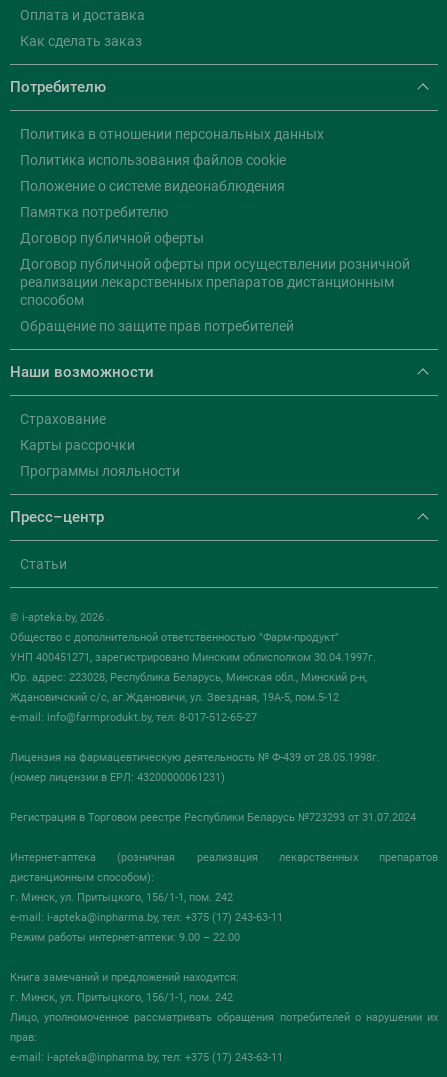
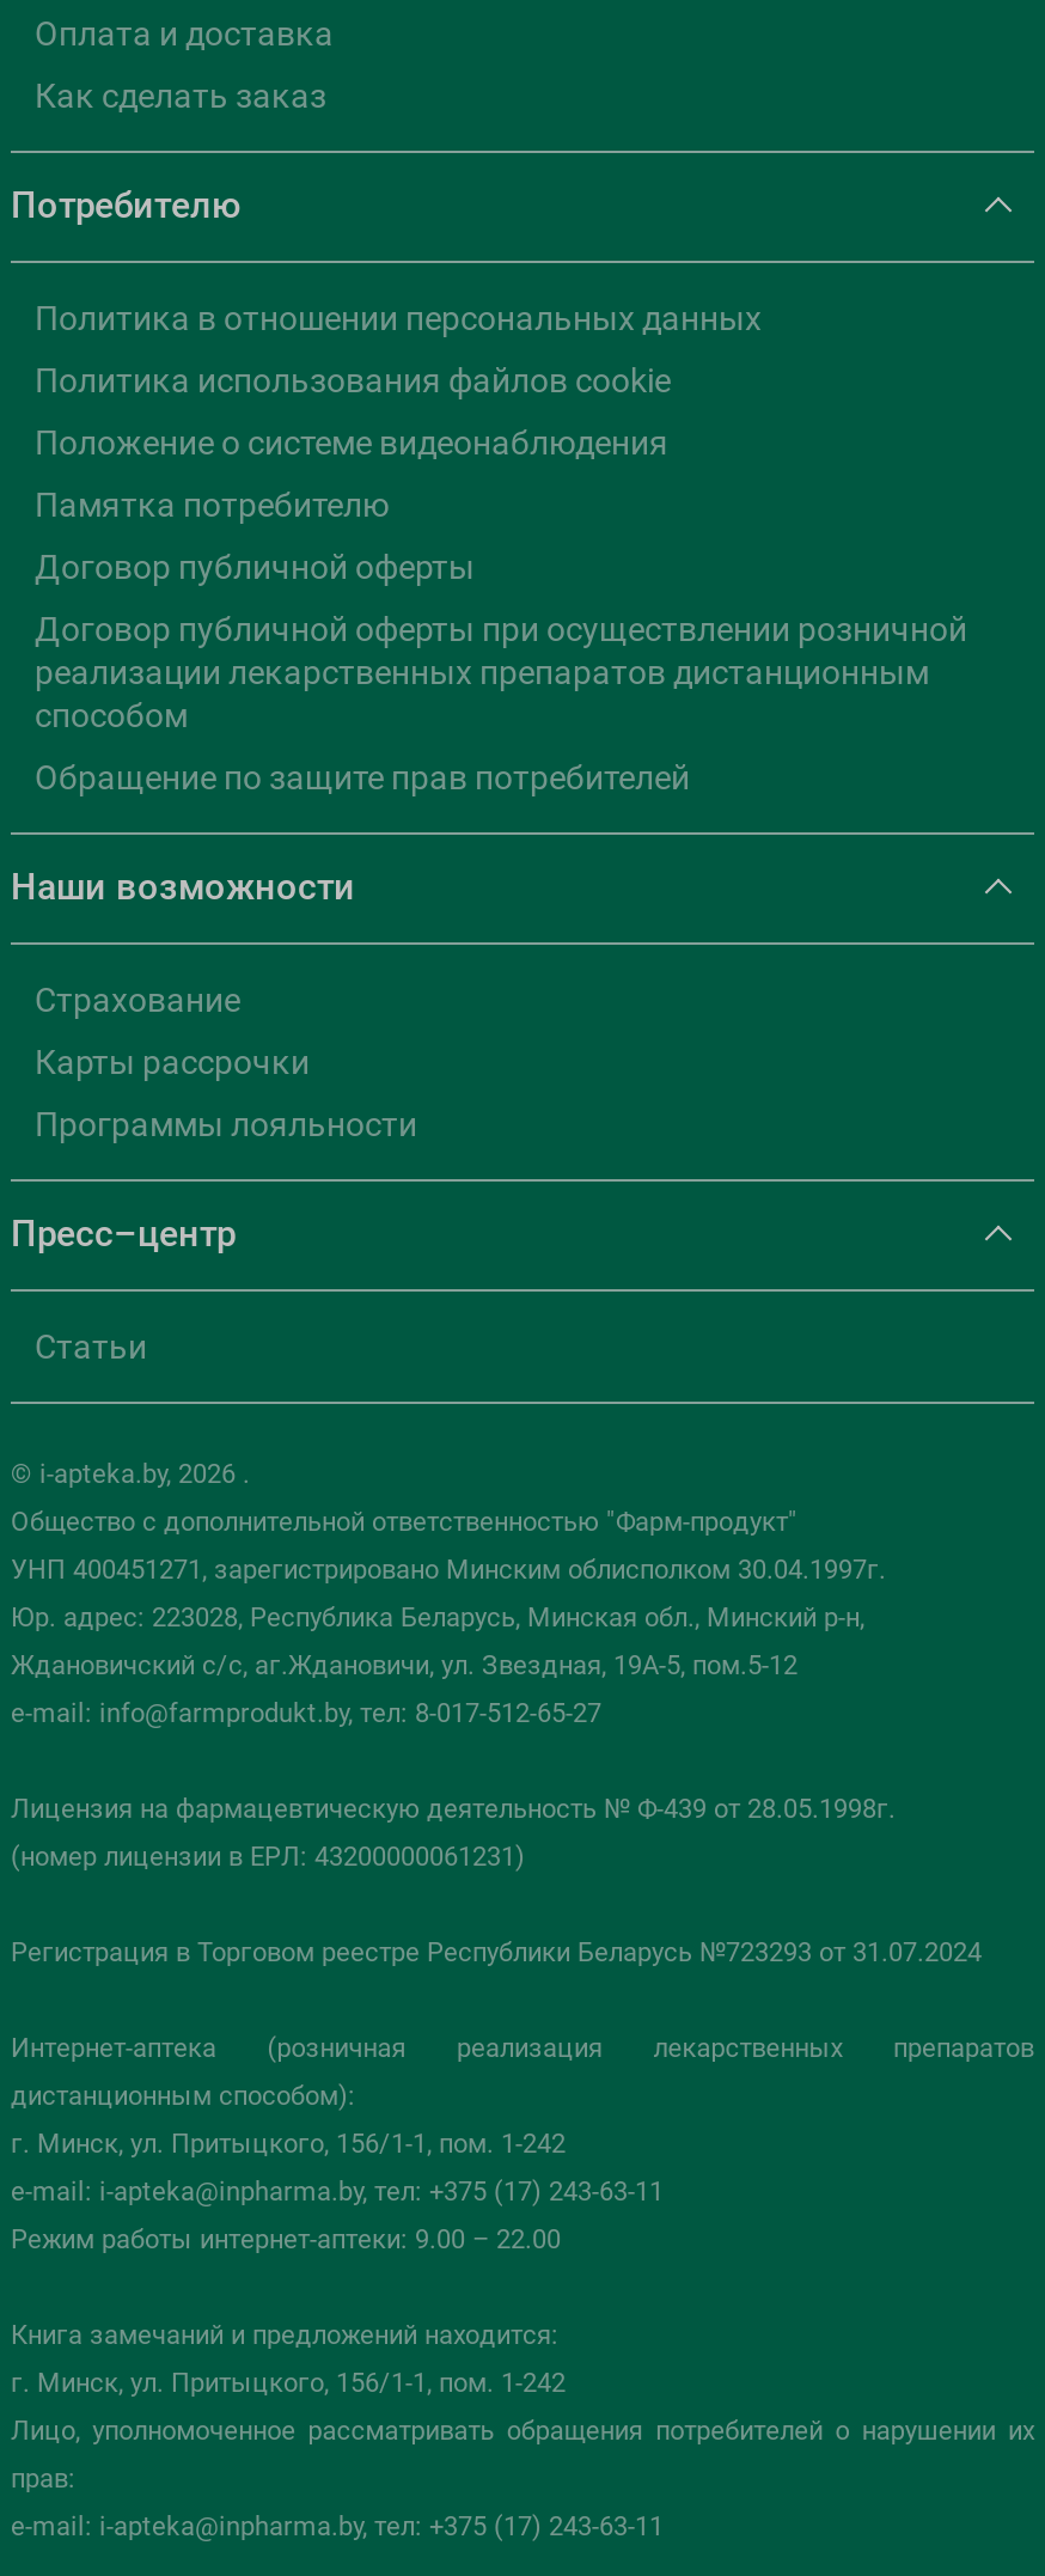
[10,891,233,904] г. Минск, ул. Притыцкого, 156/1-1, пом. 242 -> [11,2129,566,2160] г. Минск, ул. Притыцкого, 156/1-1, пом. 1-242
[10,991,233,1004] г. Минск, ул. Притыцкого, 156/1-1, пом. 242 -> [11,2368,566,2399] г. Минск, ул. Притыцкого, 156/1-1, пом. 1-242

